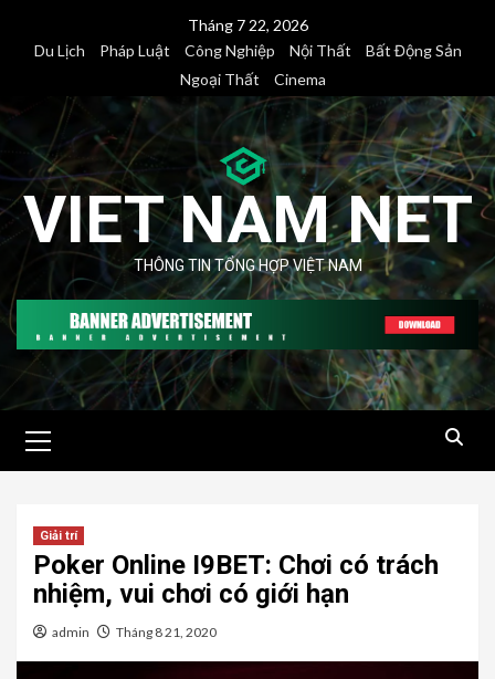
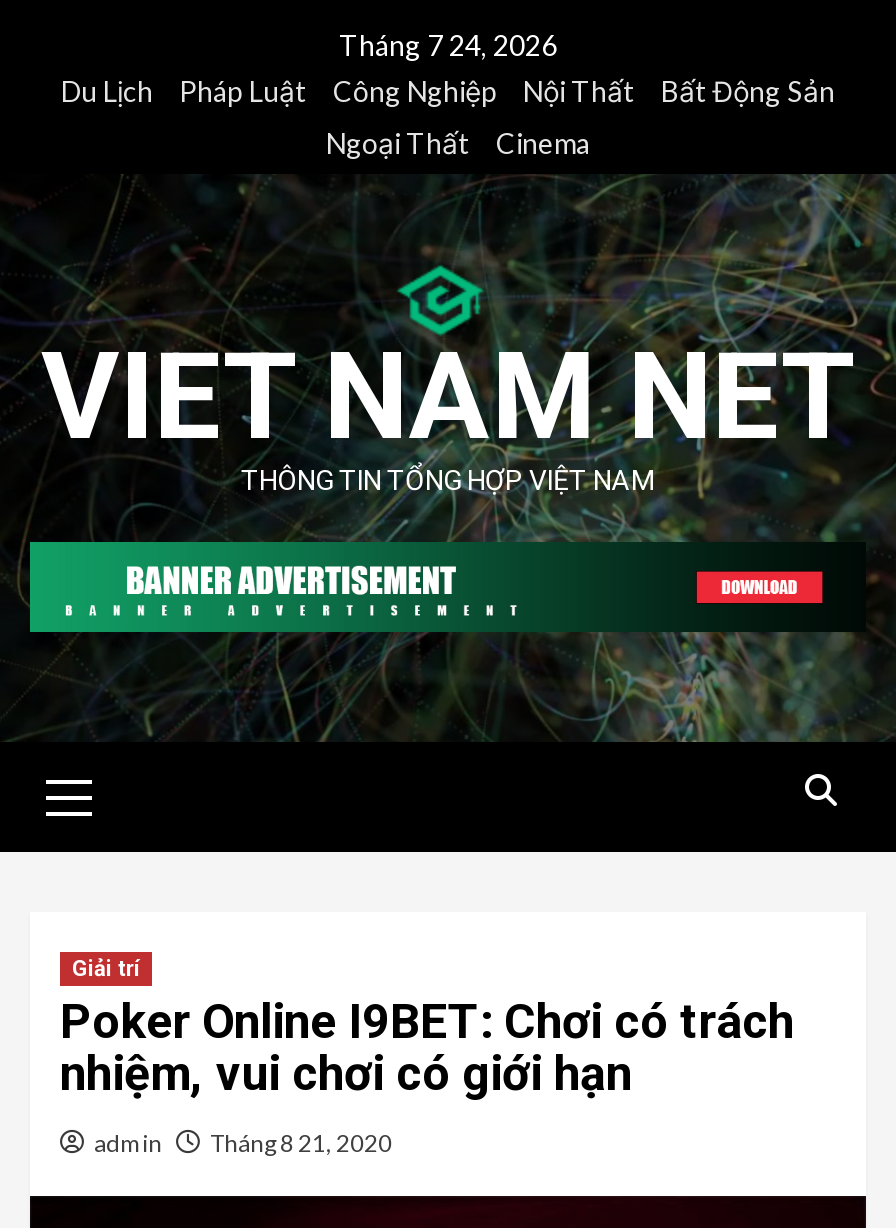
[187,15,308,34] Tháng 7 22, 2026 -> [339,28,557,62] Tháng 7 24, 2026

